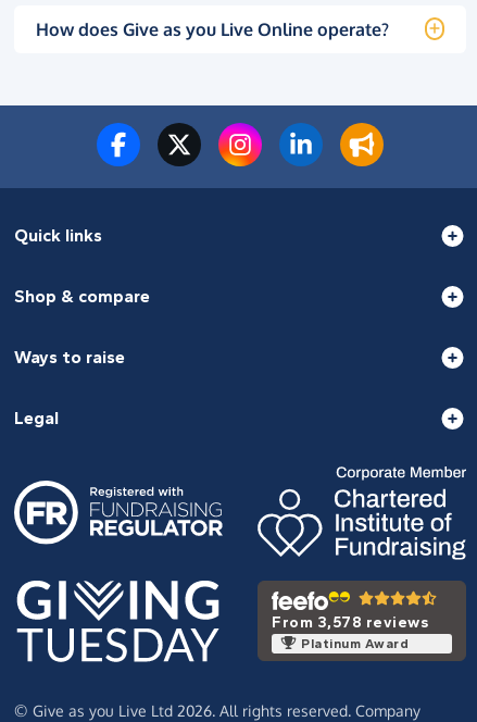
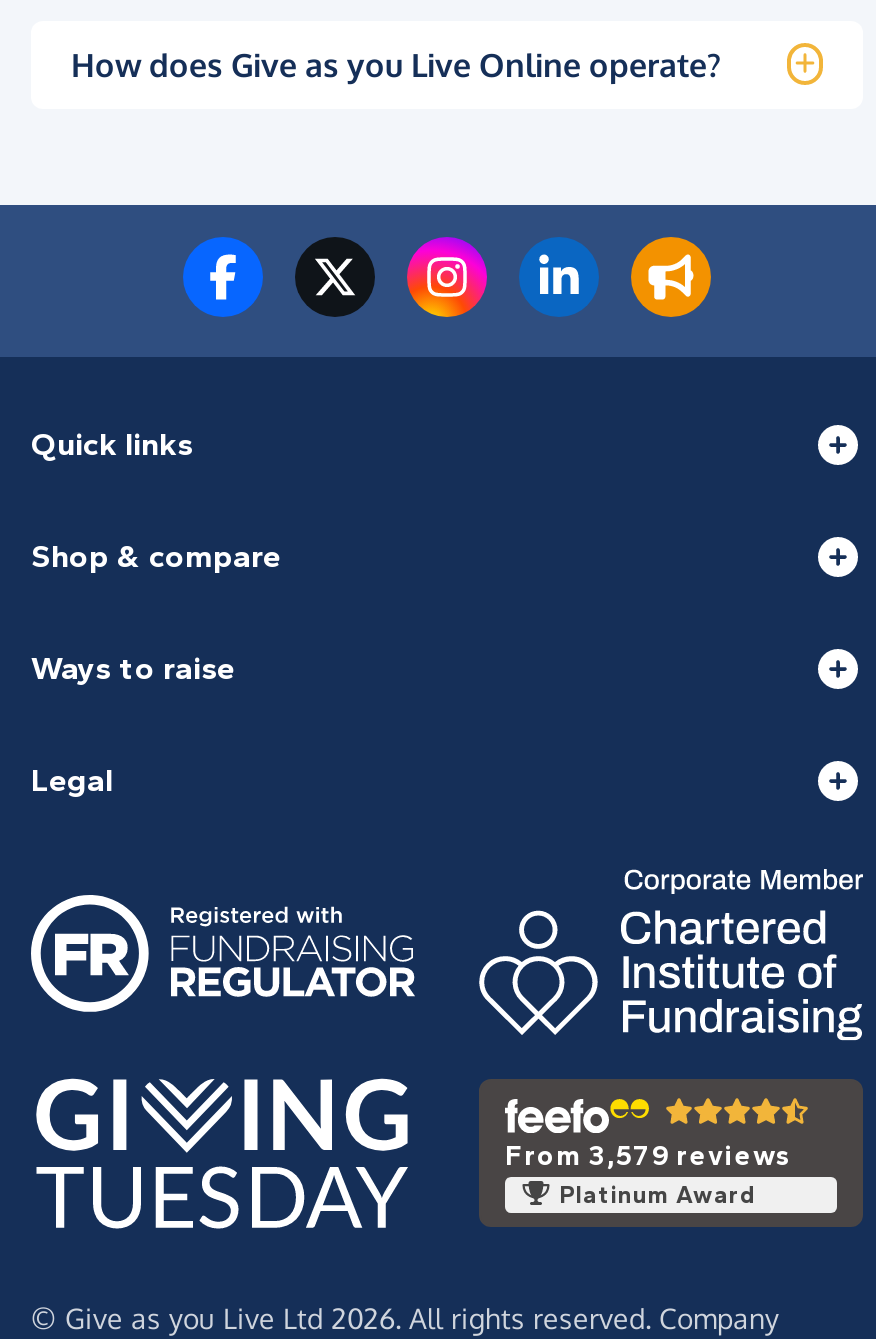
[272,613,428,631] From 3,578 reviews -> [505,1138,791,1172] From 3,579 reviews

